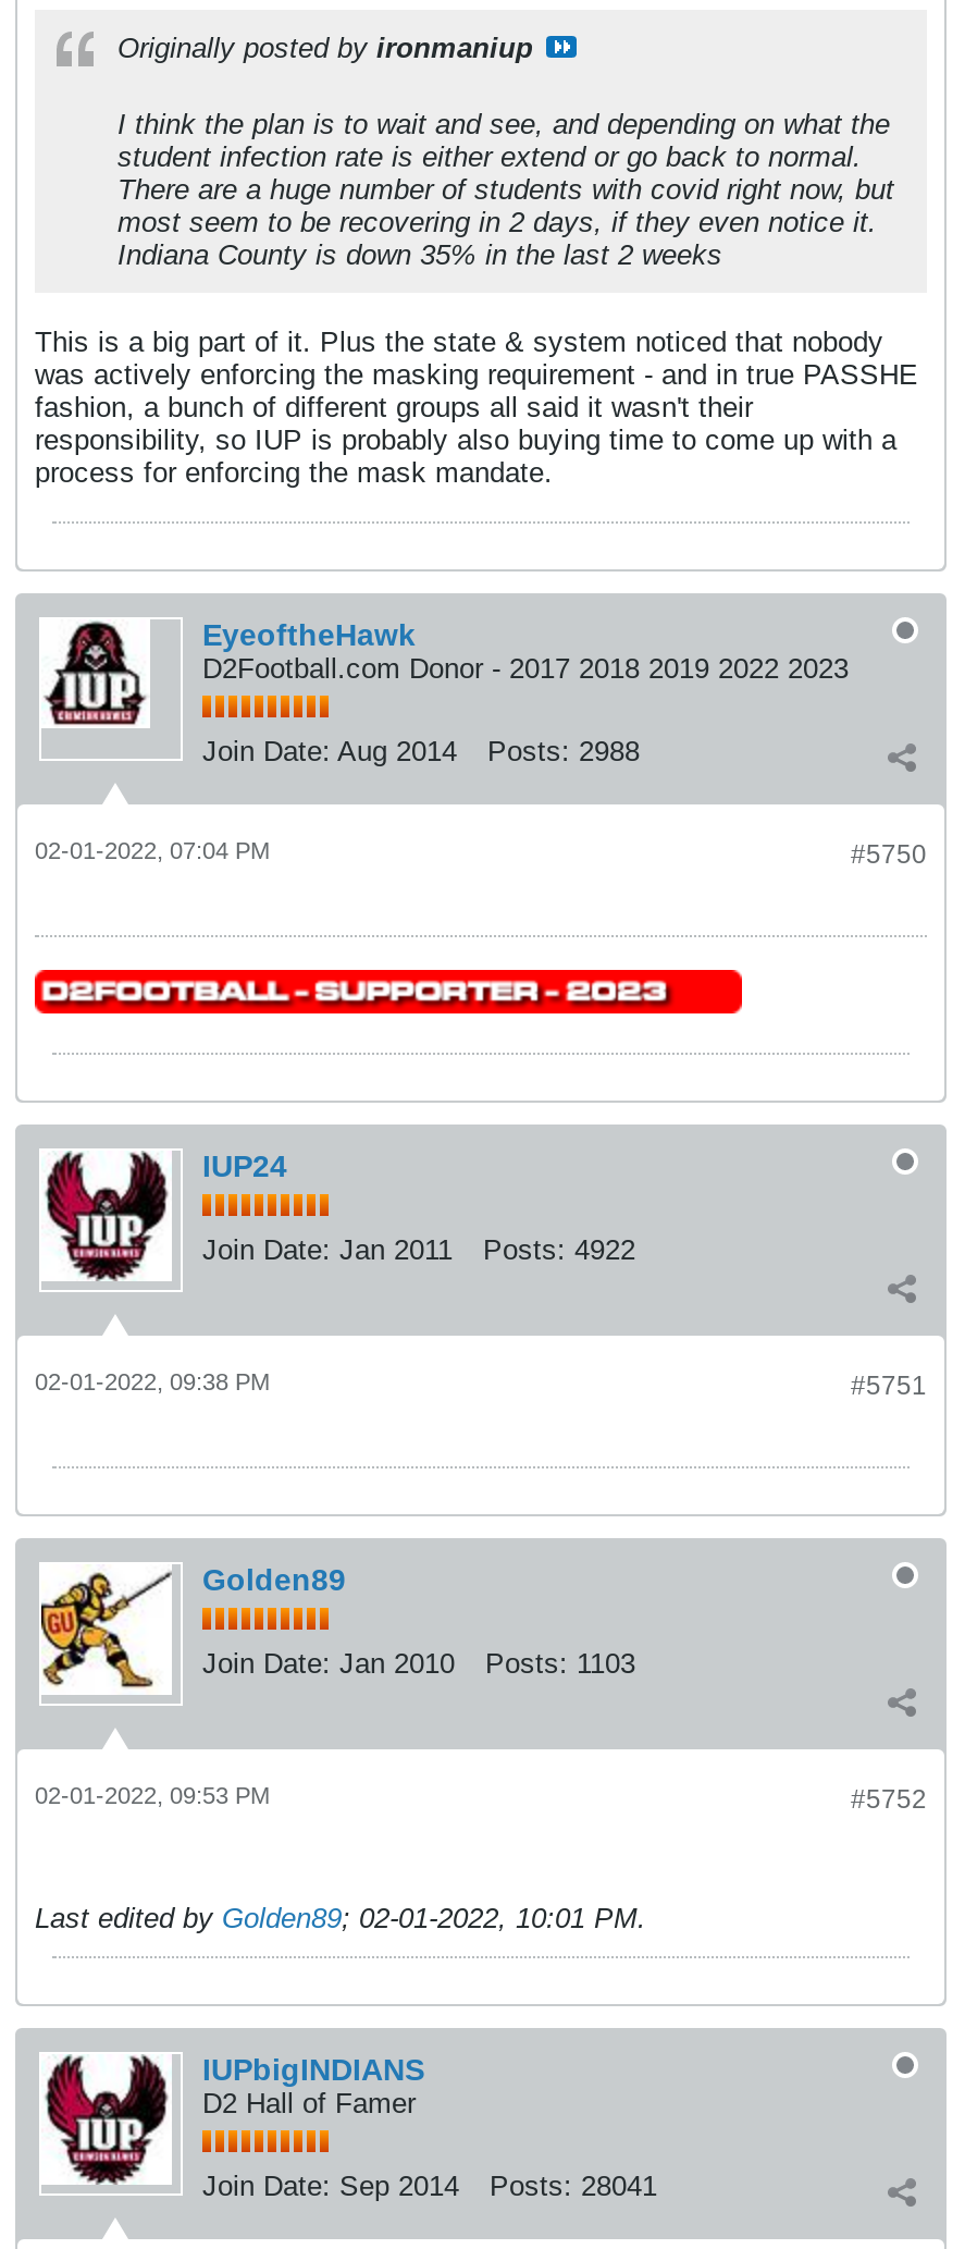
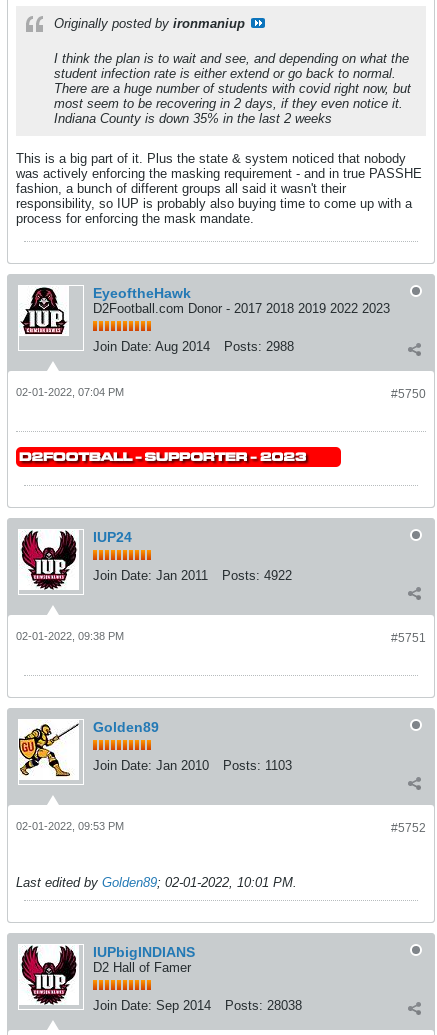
[202,2170,657,2202] Join Date: Sep 2014 Posts: 28041 -> [93,998,302,1013] Join Date: Sep 2014 Posts: 28038

